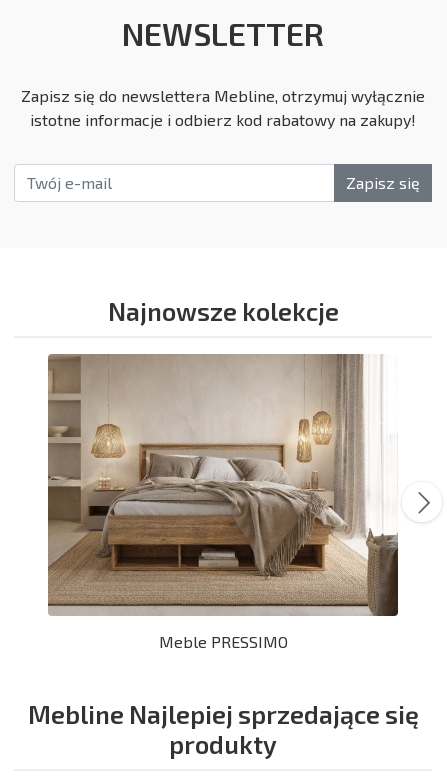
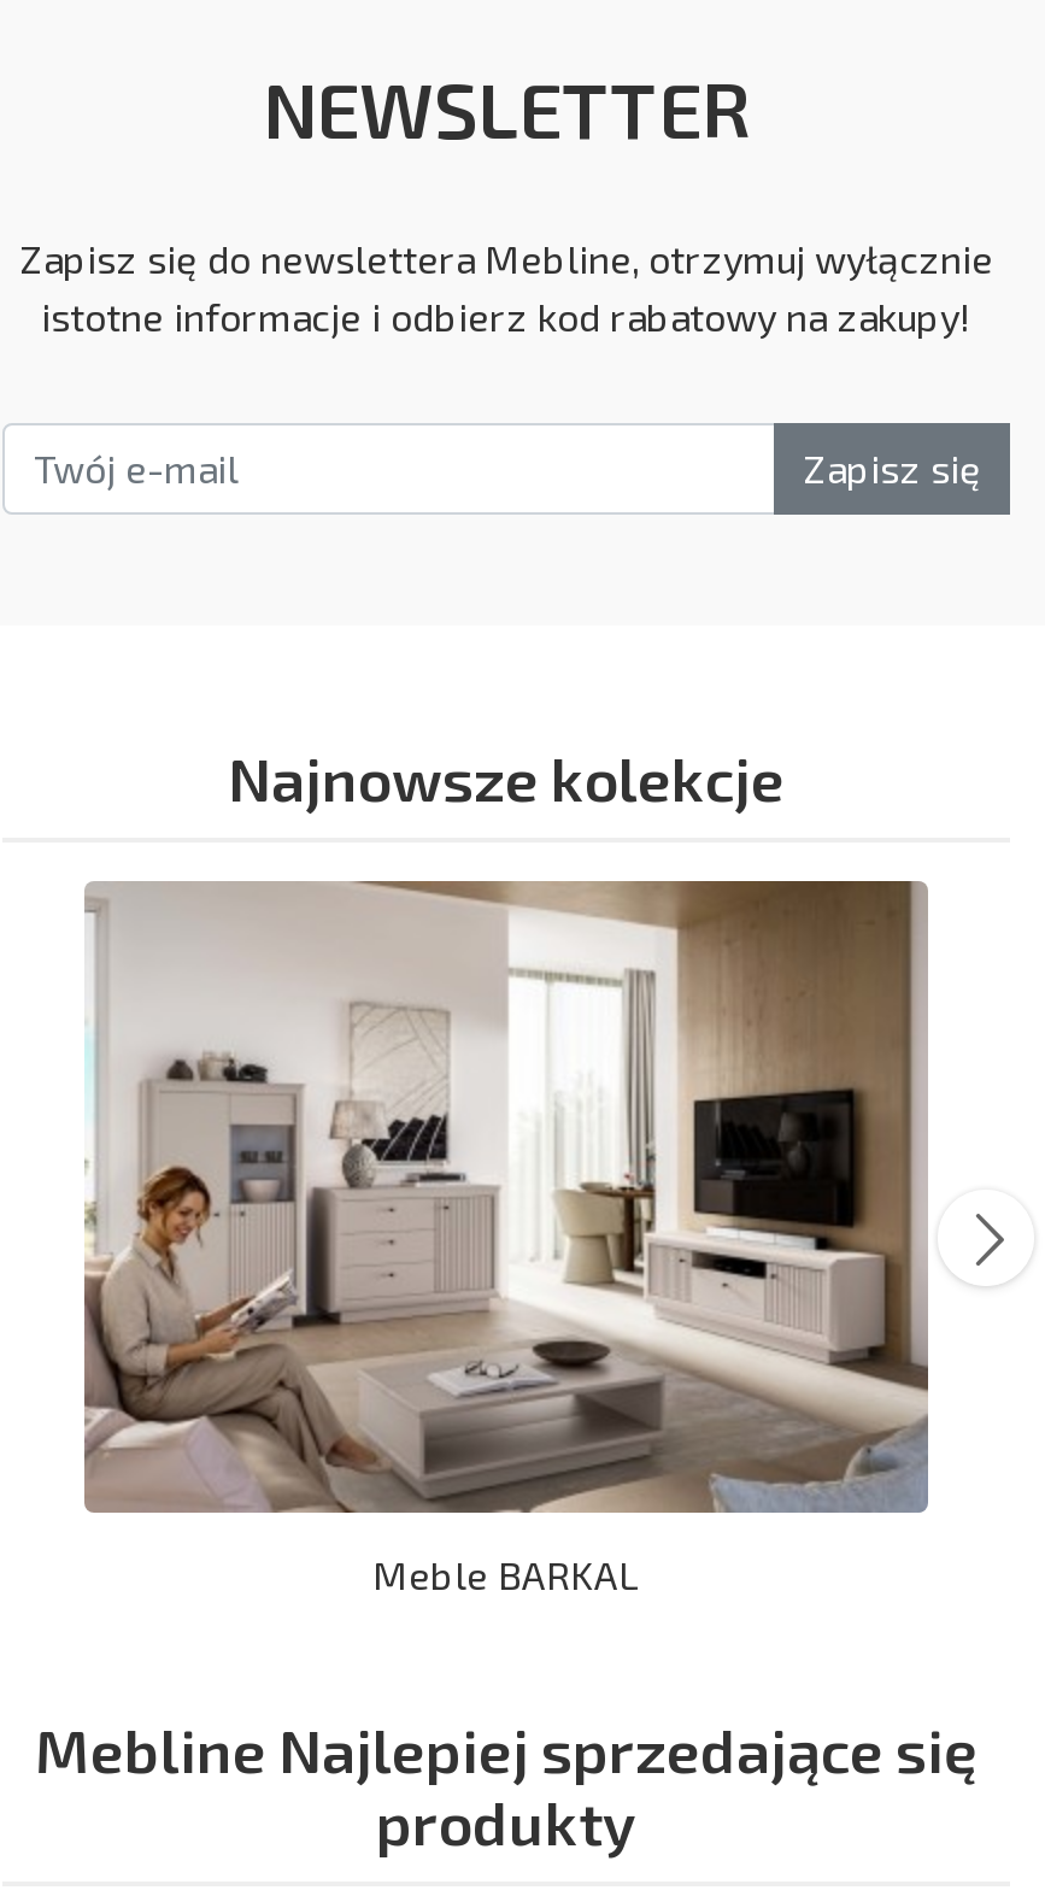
[47,353,399,651] [image] | Meble PRESSIMO -> [84,877,928,1598] [image] | Meble BARKAL

